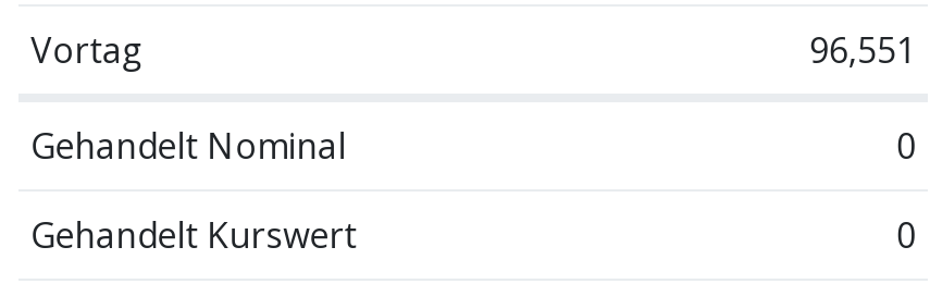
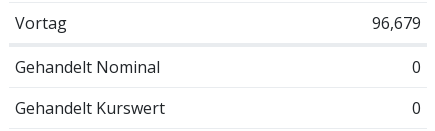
[809,26,916,74] 96,551 -> [372,12,421,34] 96,679

